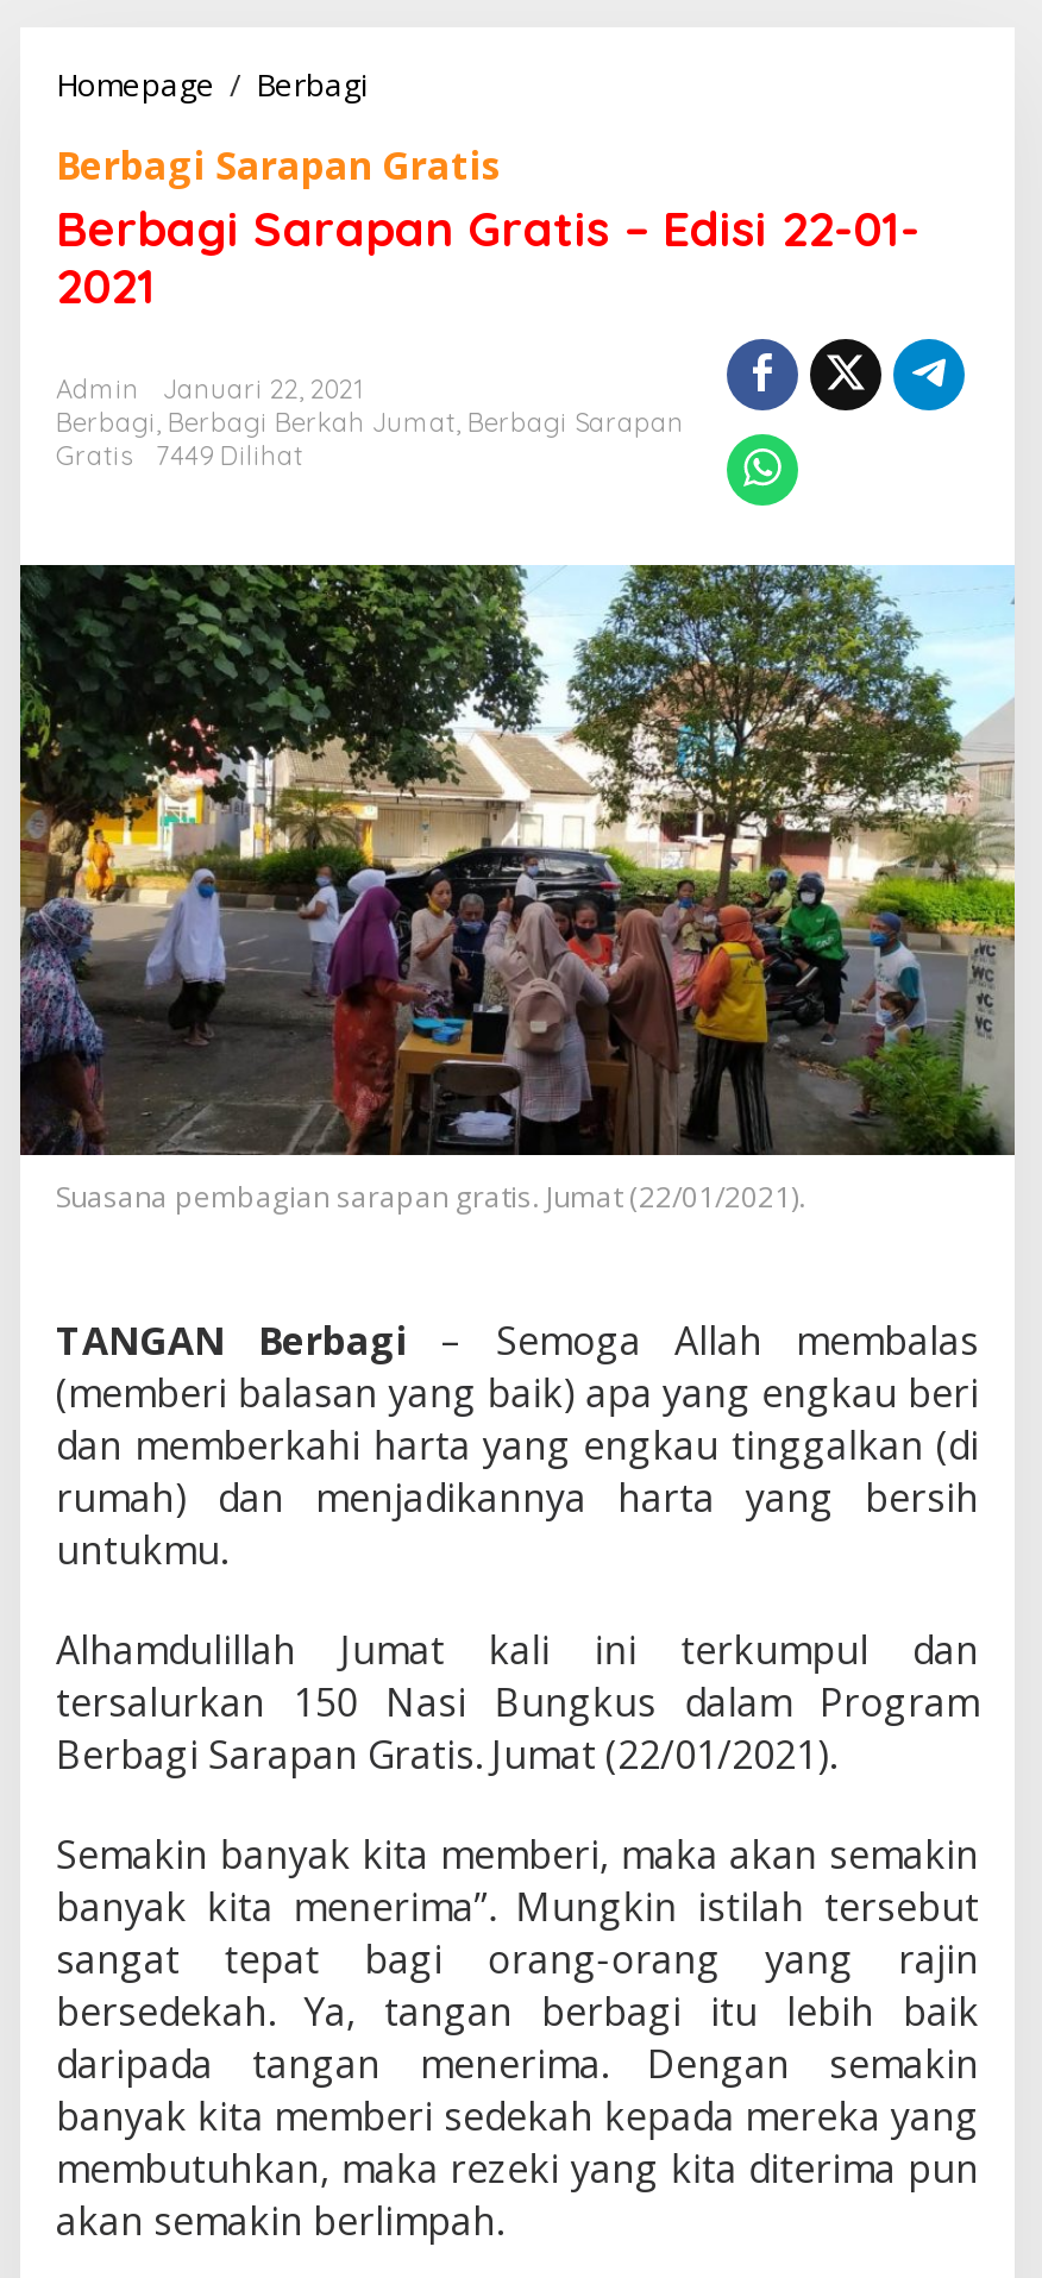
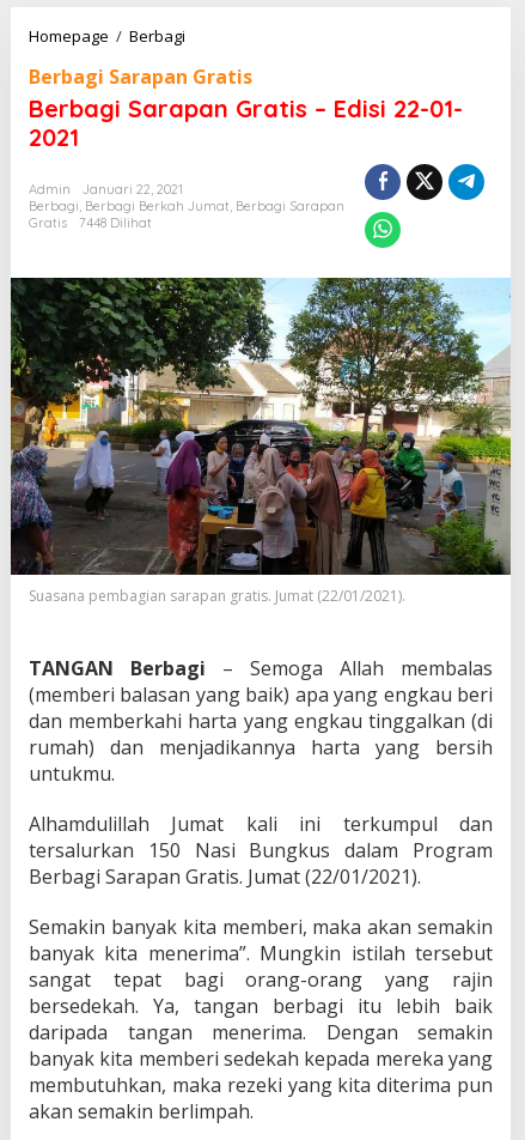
[56,439,303,472] Gratis 7449 Dilihat -> [29,214,152,231] Gratis 7448 Dilihat

